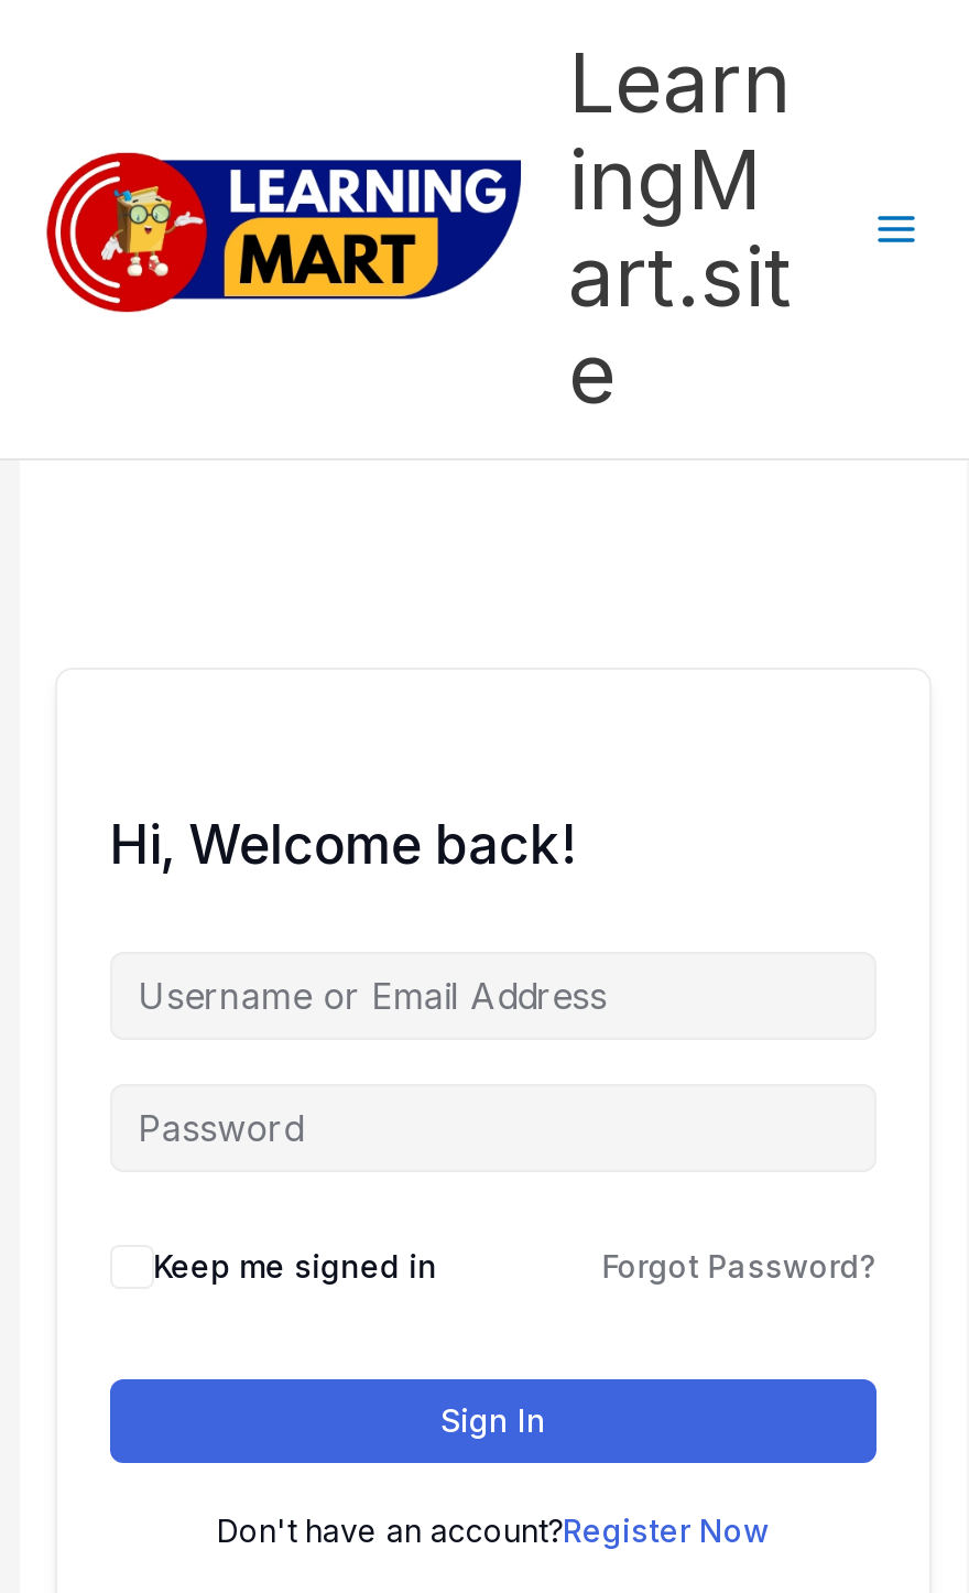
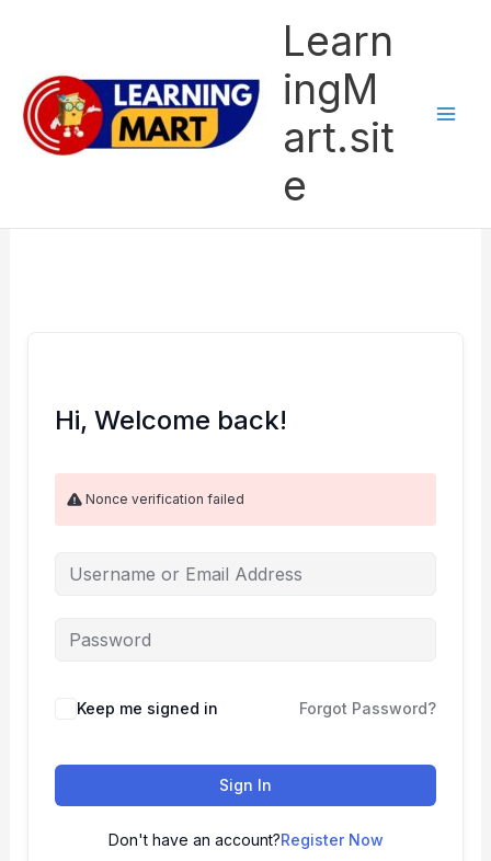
none -> [85,491,244,507] Nonce verification failed

